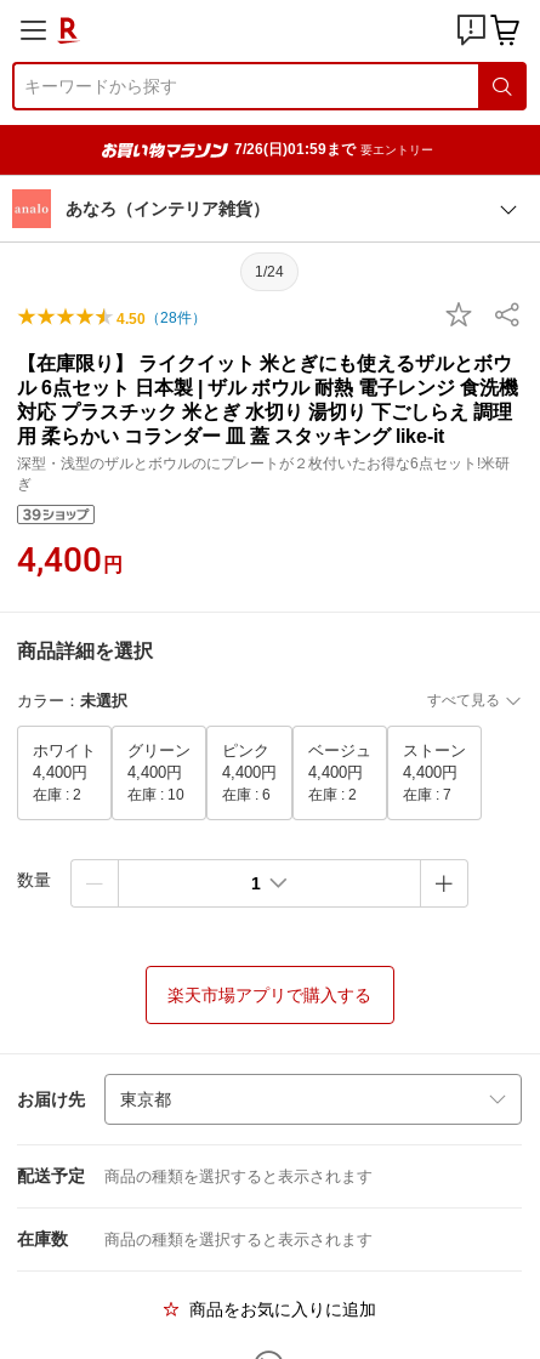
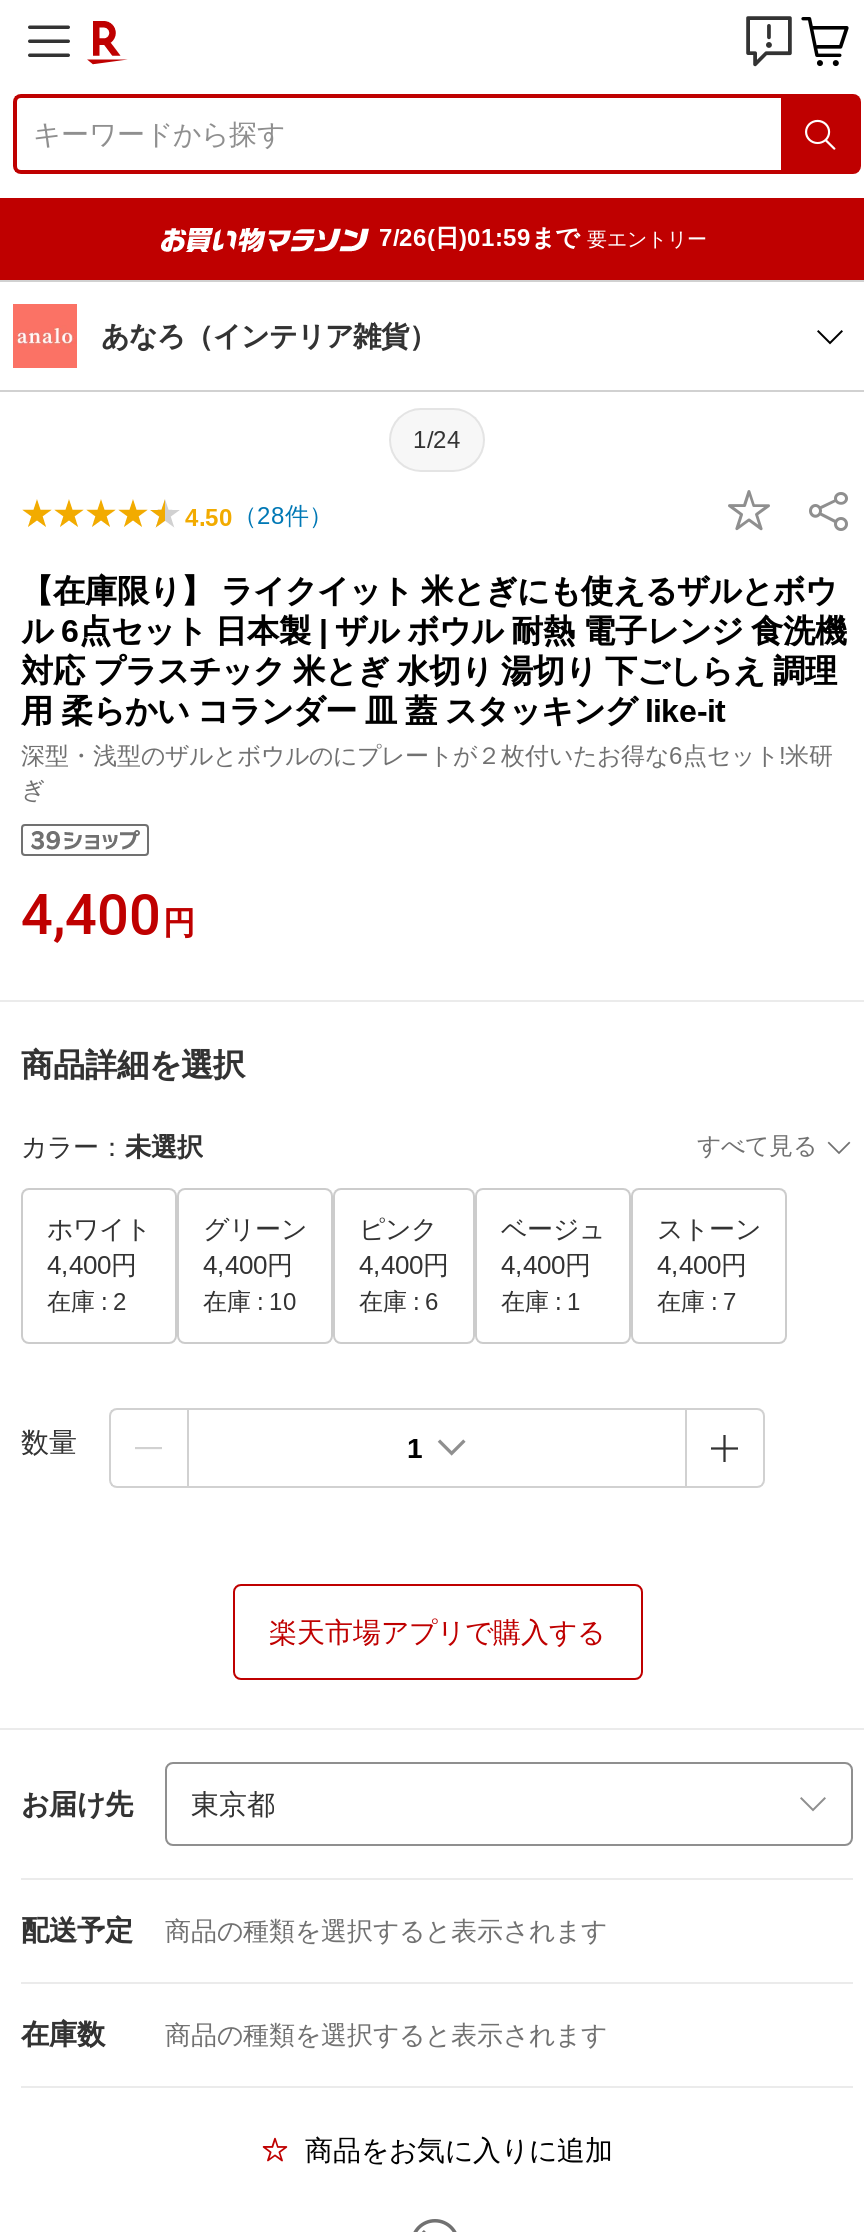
[308,786,357,803] 在庫 : 2 -> [501,1288,581,1316] 在庫 : 1

